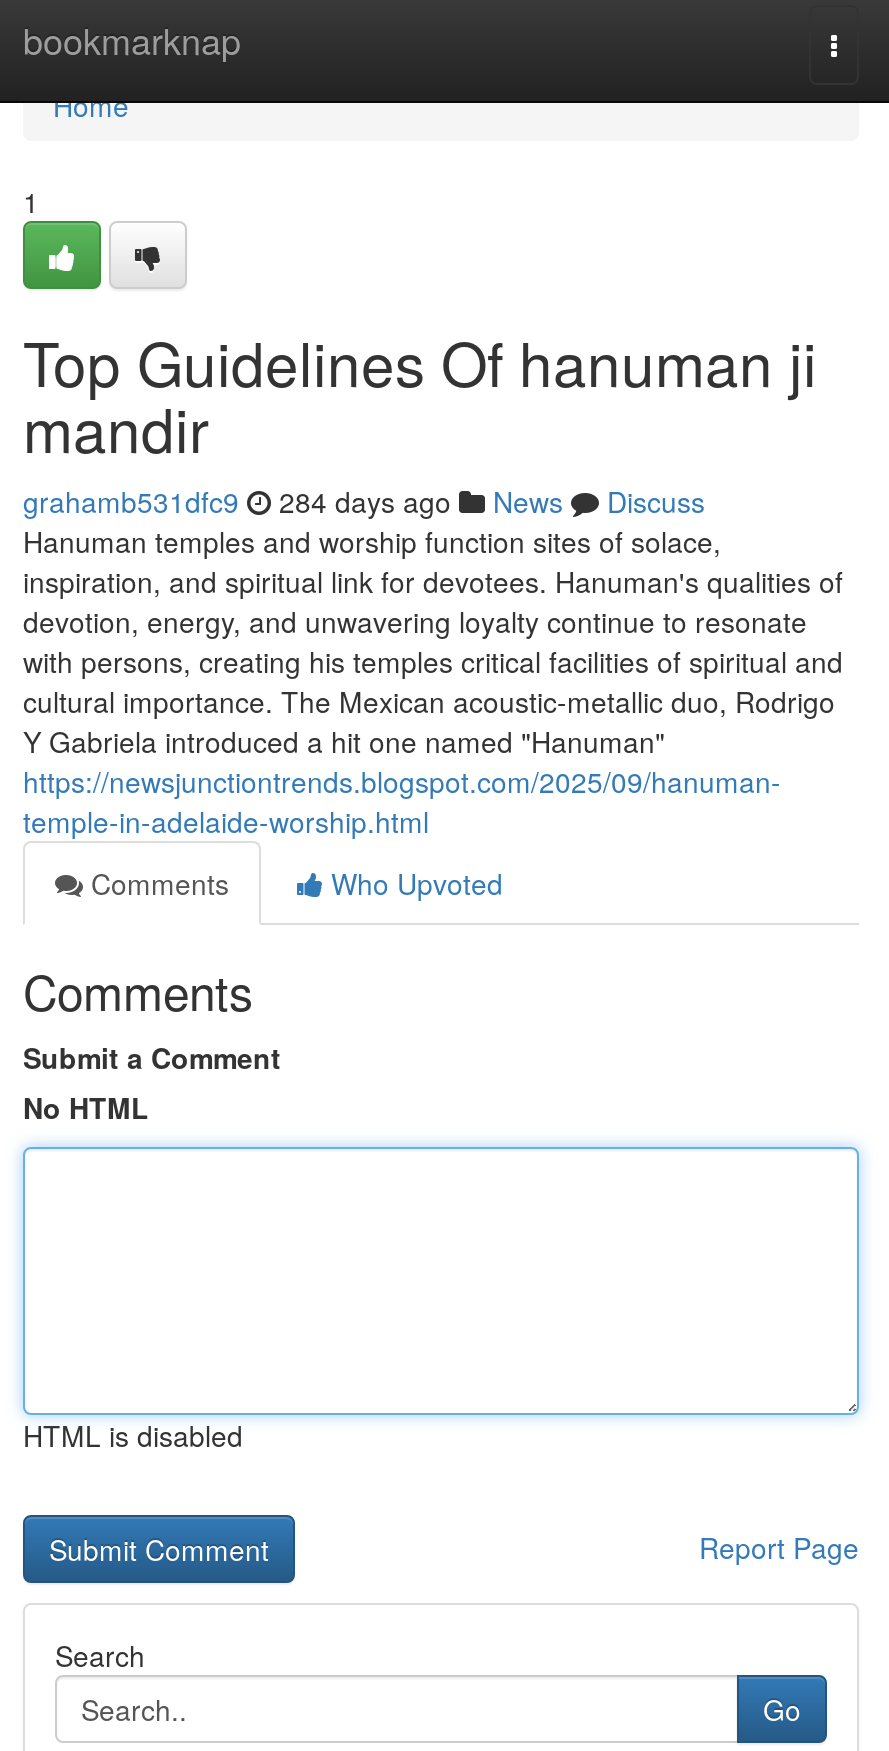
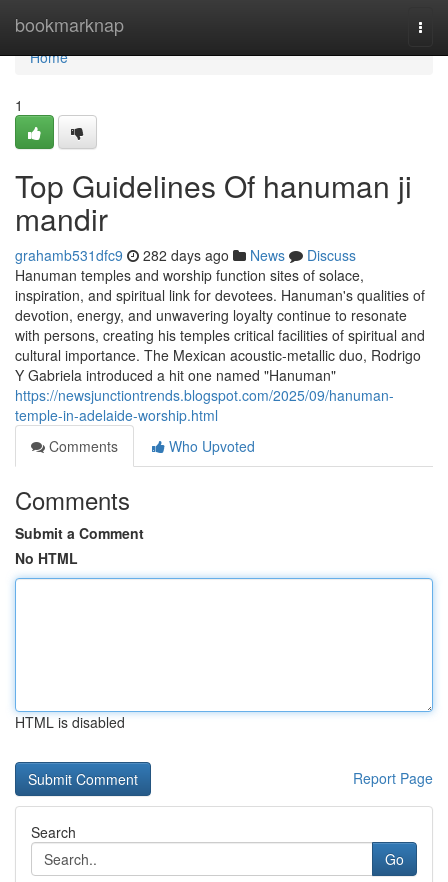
[23,481,705,521] grahamb531dfc9 284 days ago News Discuss -> [15,245,356,265] grahamb531dfc9 282 days ago News Discuss

